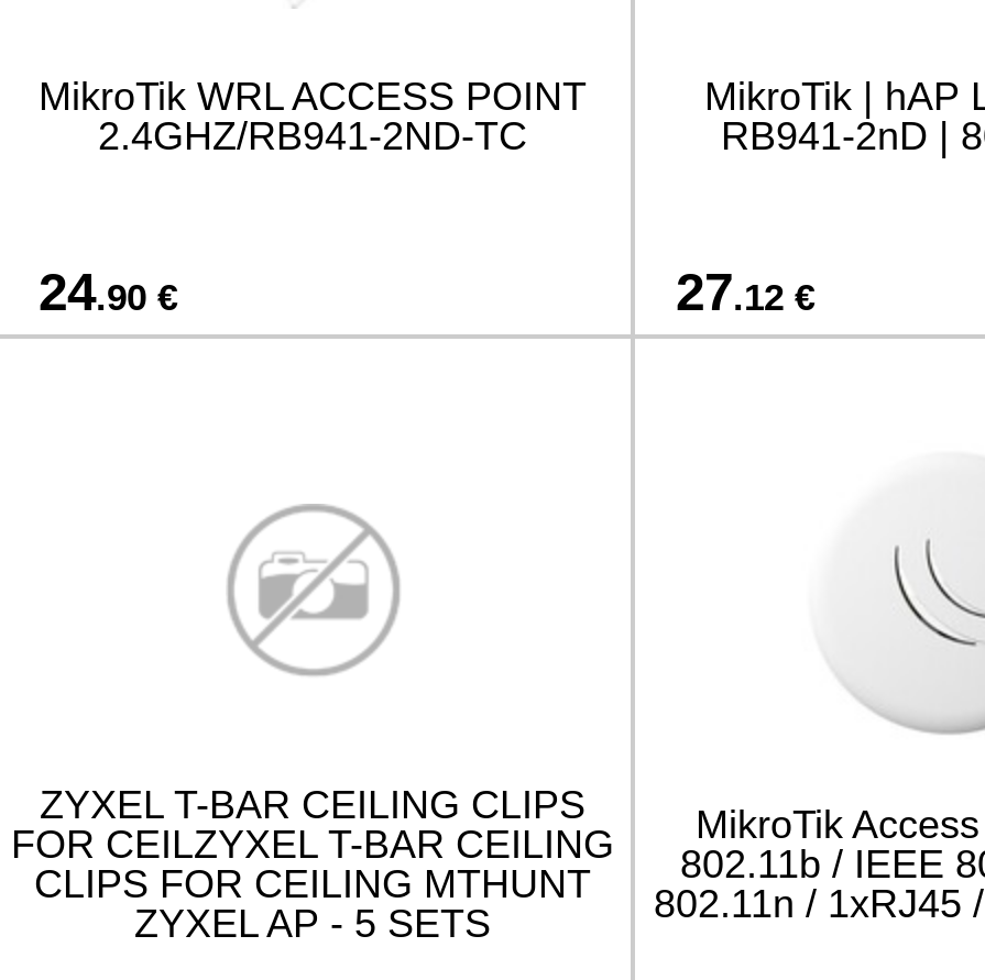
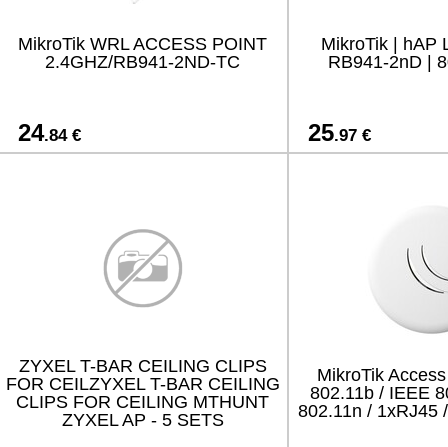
[39,262,177,321] 24.90 € -> [18,119,81,146] 24.84 €
[676,262,814,321] 27.12 € -> [307,119,370,146] 25.97 €

